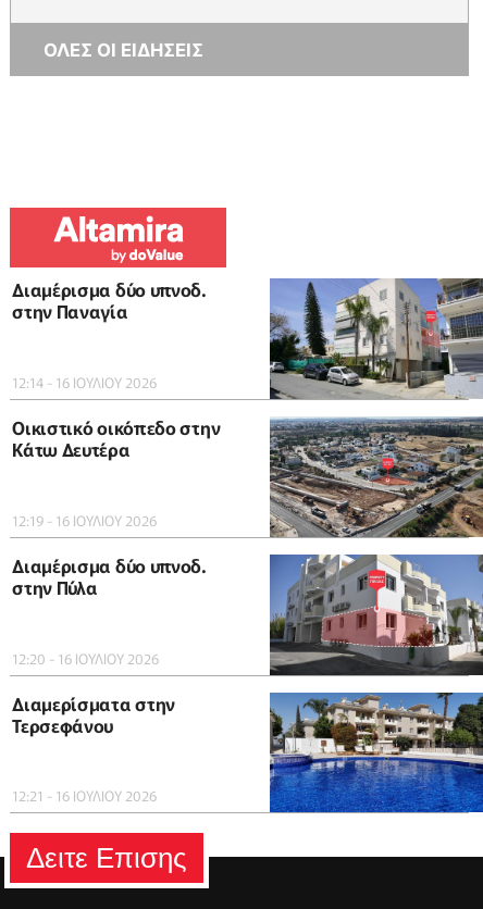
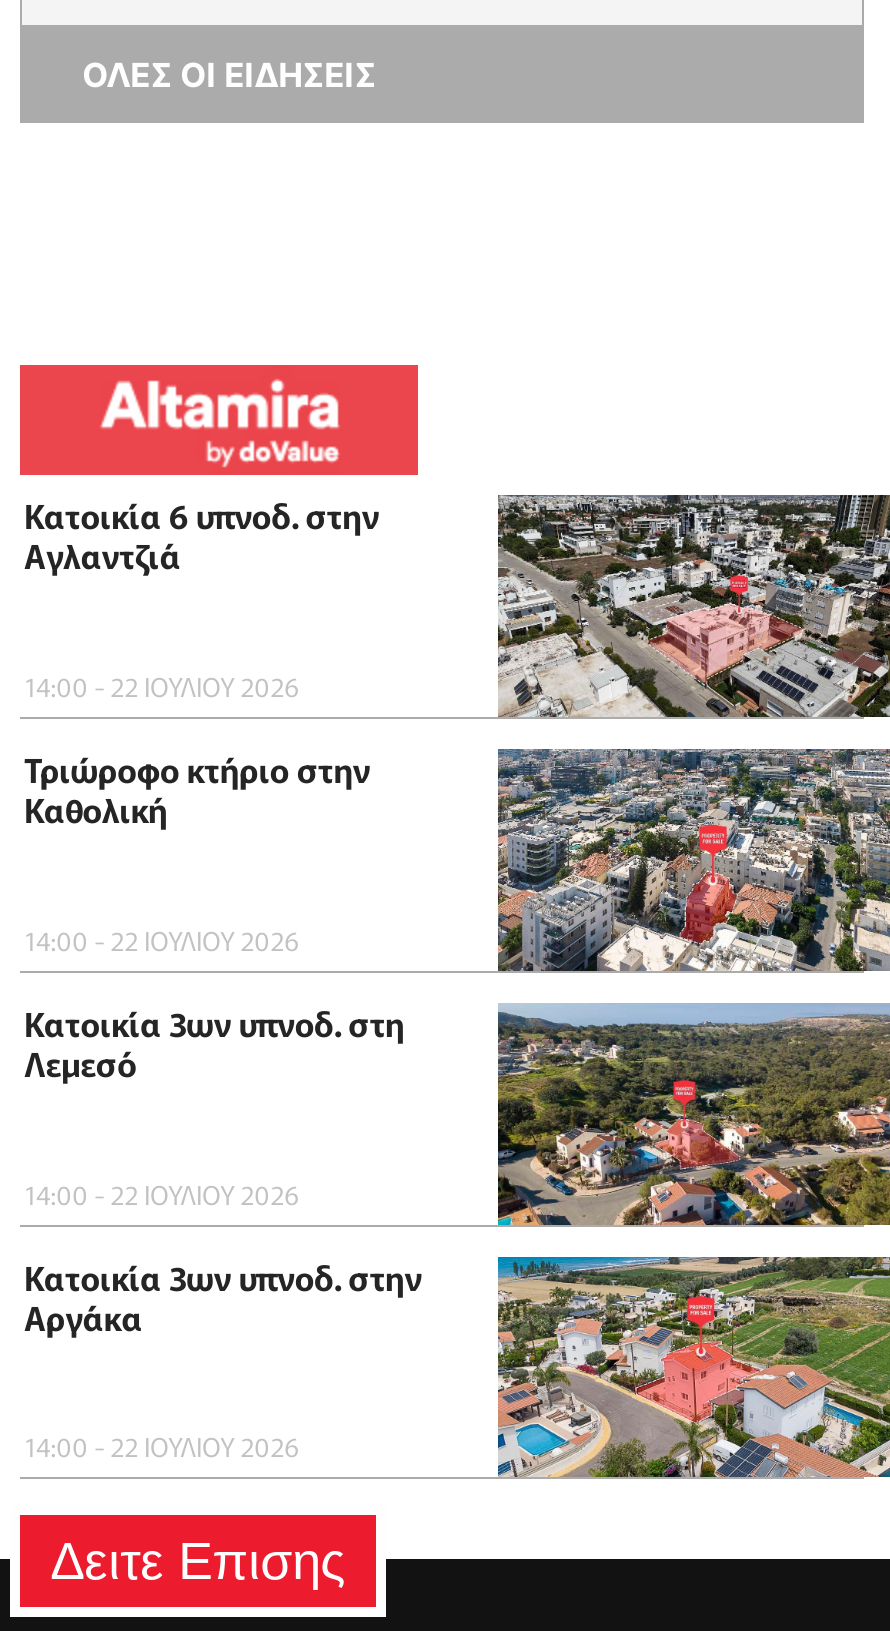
[12,276,205,324] Διαμέρισμα δύο υπνοδ. | στην Παναγία -> [24,491,379,579] Κατοικία 6 υπνοδ. στην | Αγλαντζιά
[269,277,480,400] [image] -> [496,493,884,719] [image]
[12,372,157,392] 12:14 - 16 ΙΟΥΛΙΟΥ 2026 -> [24,666,298,704] 14:00 - 22 ΙΟΥΛΙΟΥ 2026
[12,414,220,462] Οικιστικό οικόπεδο στην | Κάτω Δευτέρα -> [24,744,370,832] Τριώροφο κτήριο στην | Καθολική
[270,416,480,538] [image] -> [498,749,884,973] [image]
[12,510,157,530] 12:19 - 16 ΙΟΥΛΙΟΥ 2026 -> [24,920,298,958] 14:00 - 22 ΙΟΥΛΙΟΥ 2026
[12,552,205,600] Διαμέρισμα δύο υπνοδ. | στην Πύλα -> [24,998,404,1086] Κατοικία 3ων υπνοδ. στη | Λεμεσό
[269,555,480,676] [image] -> [496,1003,884,1227] [image]
[12,647,159,668] 12:20 - 16 ΙΟΥΛΙΟΥ 2026 -> [24,1174,298,1212] 14:00 - 22 ΙΟΥΛΙΟΥ 2026
[12,690,175,738] Διαμερίσματα στην | Τερσεφάνου -> [24,1252,422,1340] Κατοικία 3ων υπνοδ. στην | Αργάκα
[269,692,480,813] [image] -> [496,1255,884,1479] [image]
[12,786,157,806] 12:21 - 16 ΙΟΥΛΙΟΥ 2026 -> [24,1428,298,1466] 14:00 - 22 ΙΟΥΛΙΟΥ 2026

